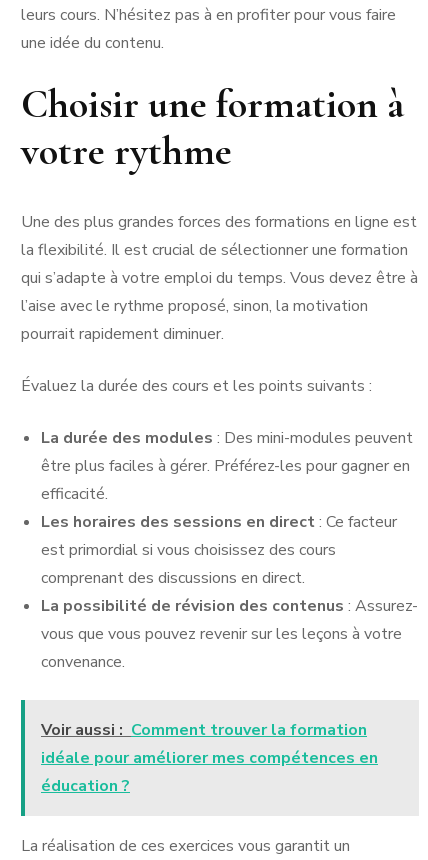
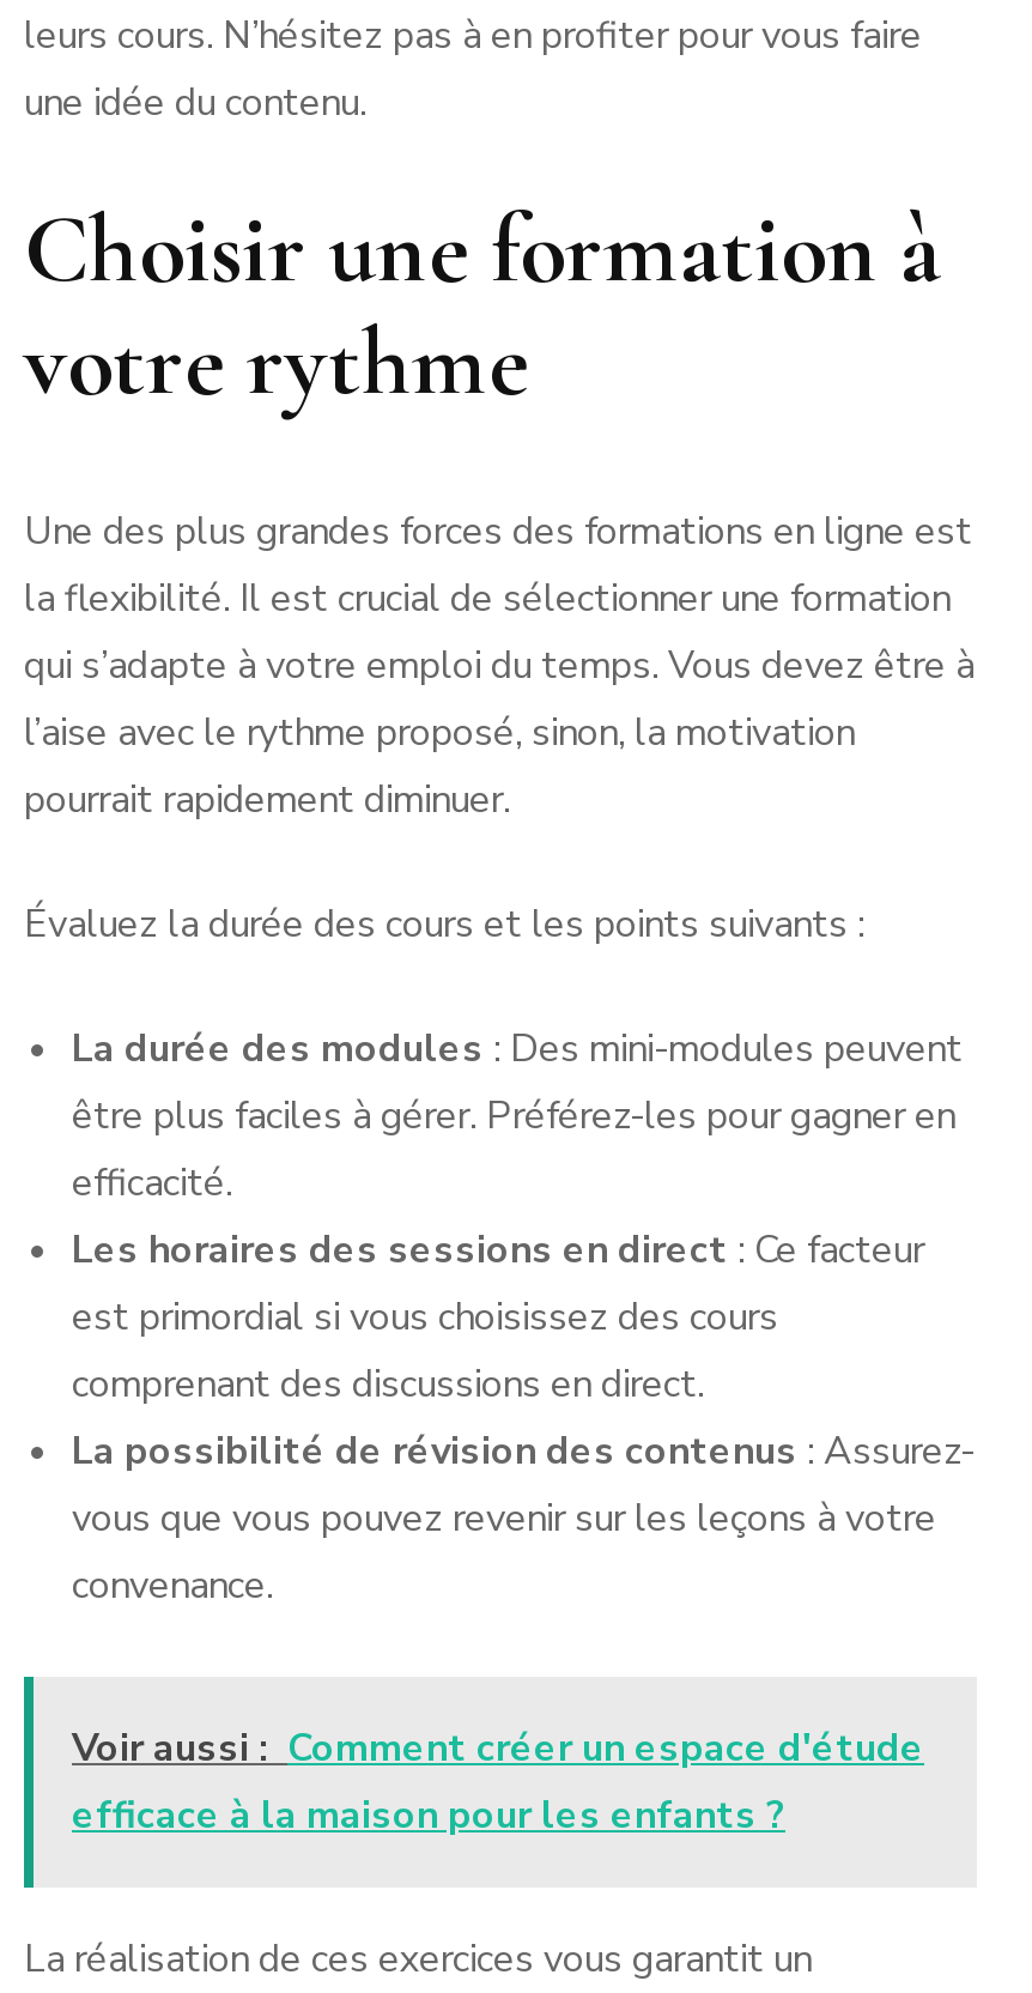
[41,719,378,797] Voir aussi : Comment trouver la formation | idéale pour améliorer mes compétences en | éducation ? -> [72,1723,924,1843] Voir aussi : Comment créer un espace d'étude | efficace à la maison pour les enfants ?

